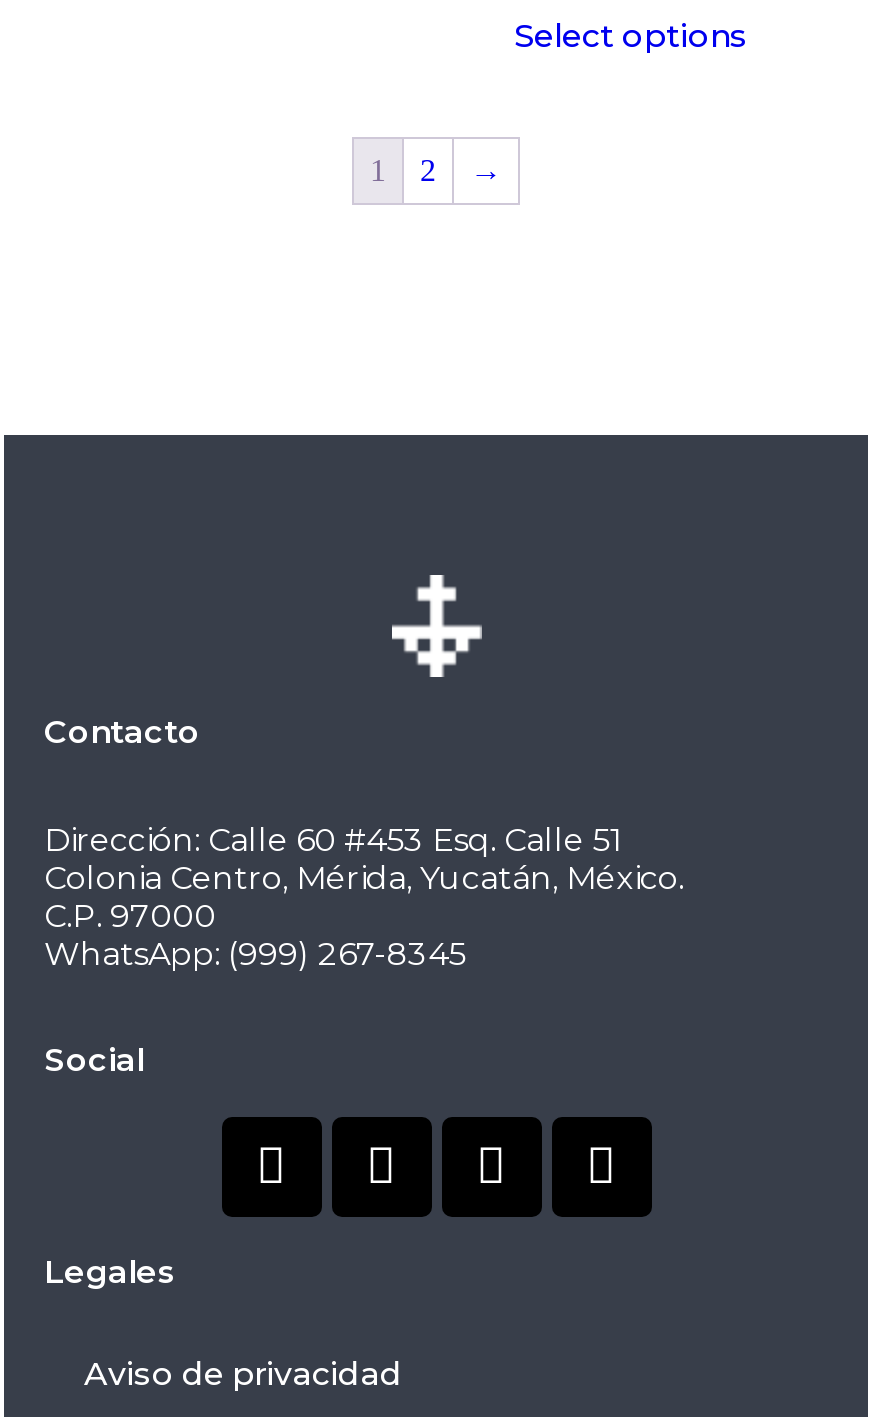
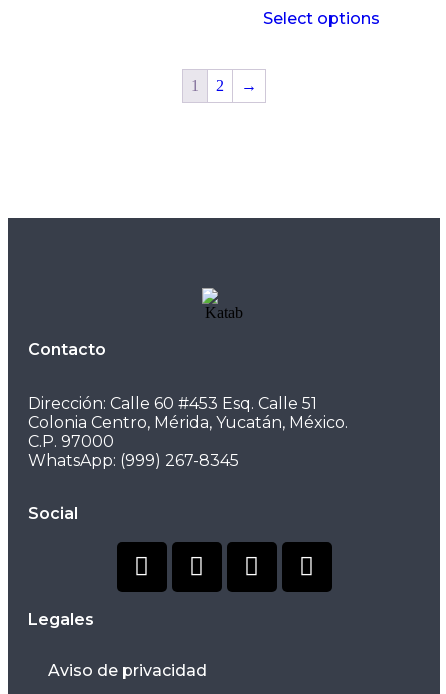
[394,573,484,679] [image] -> [201,287,242,322] [image]

